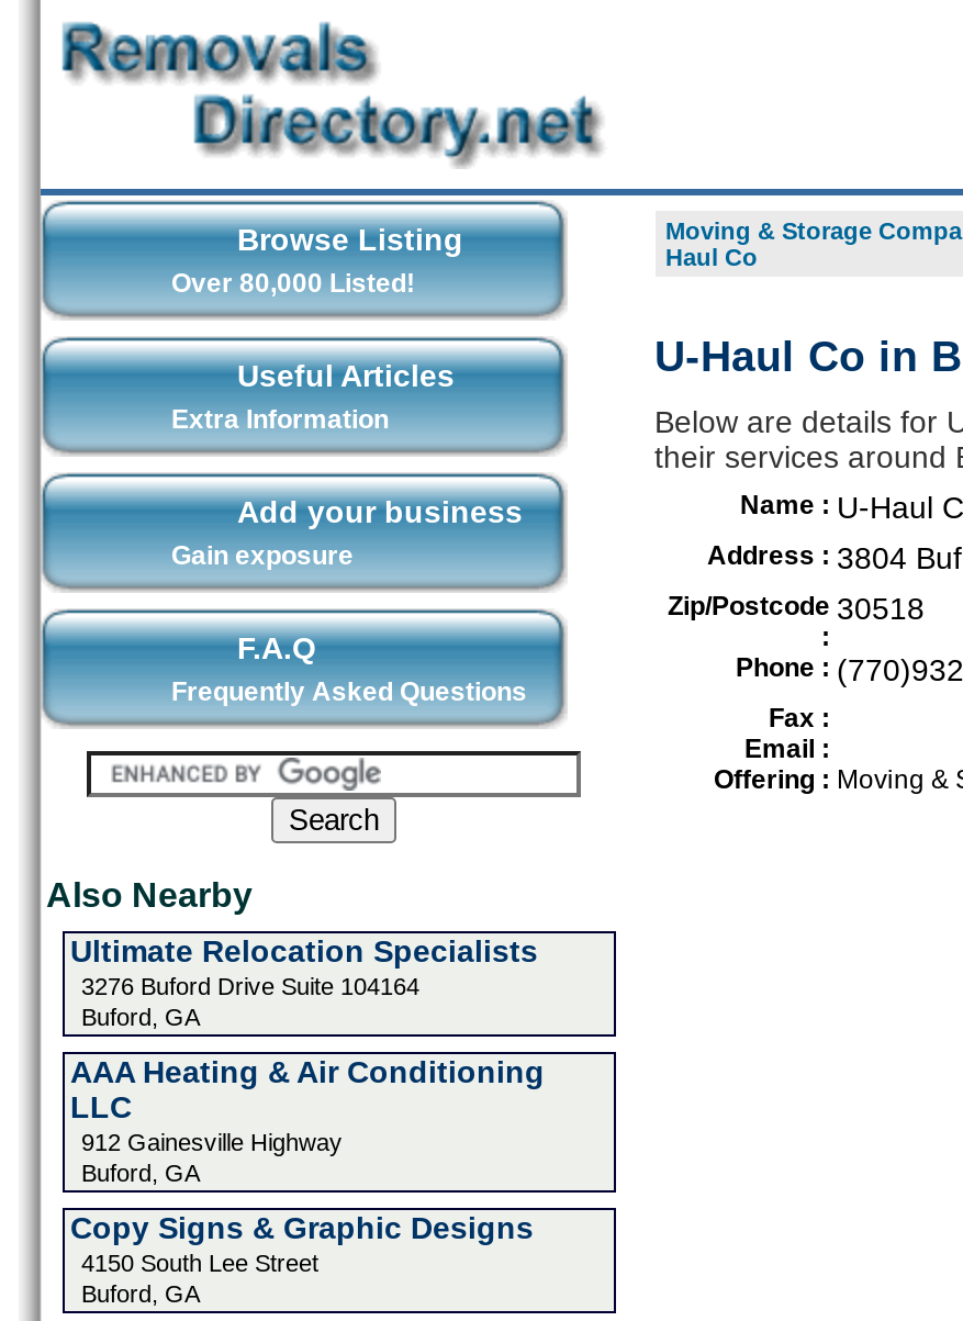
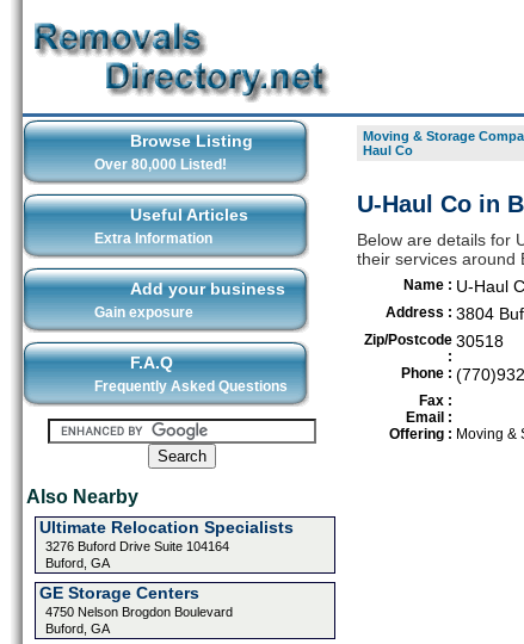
[70,1054,545,1276] AAA Heating & Air Conditioning | LLC | 912 Gainesville Highway | Buford, GA | Copy Signs & Graphic Designs | 4150 South Lee Street -> [39,583,232,619] GE Storage Centers | 4750 Nelson Brogdon Boulevard

